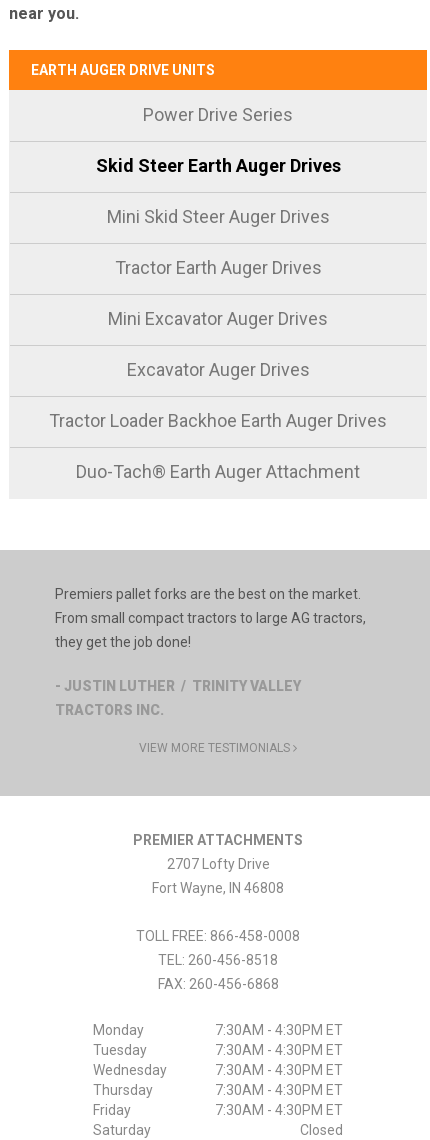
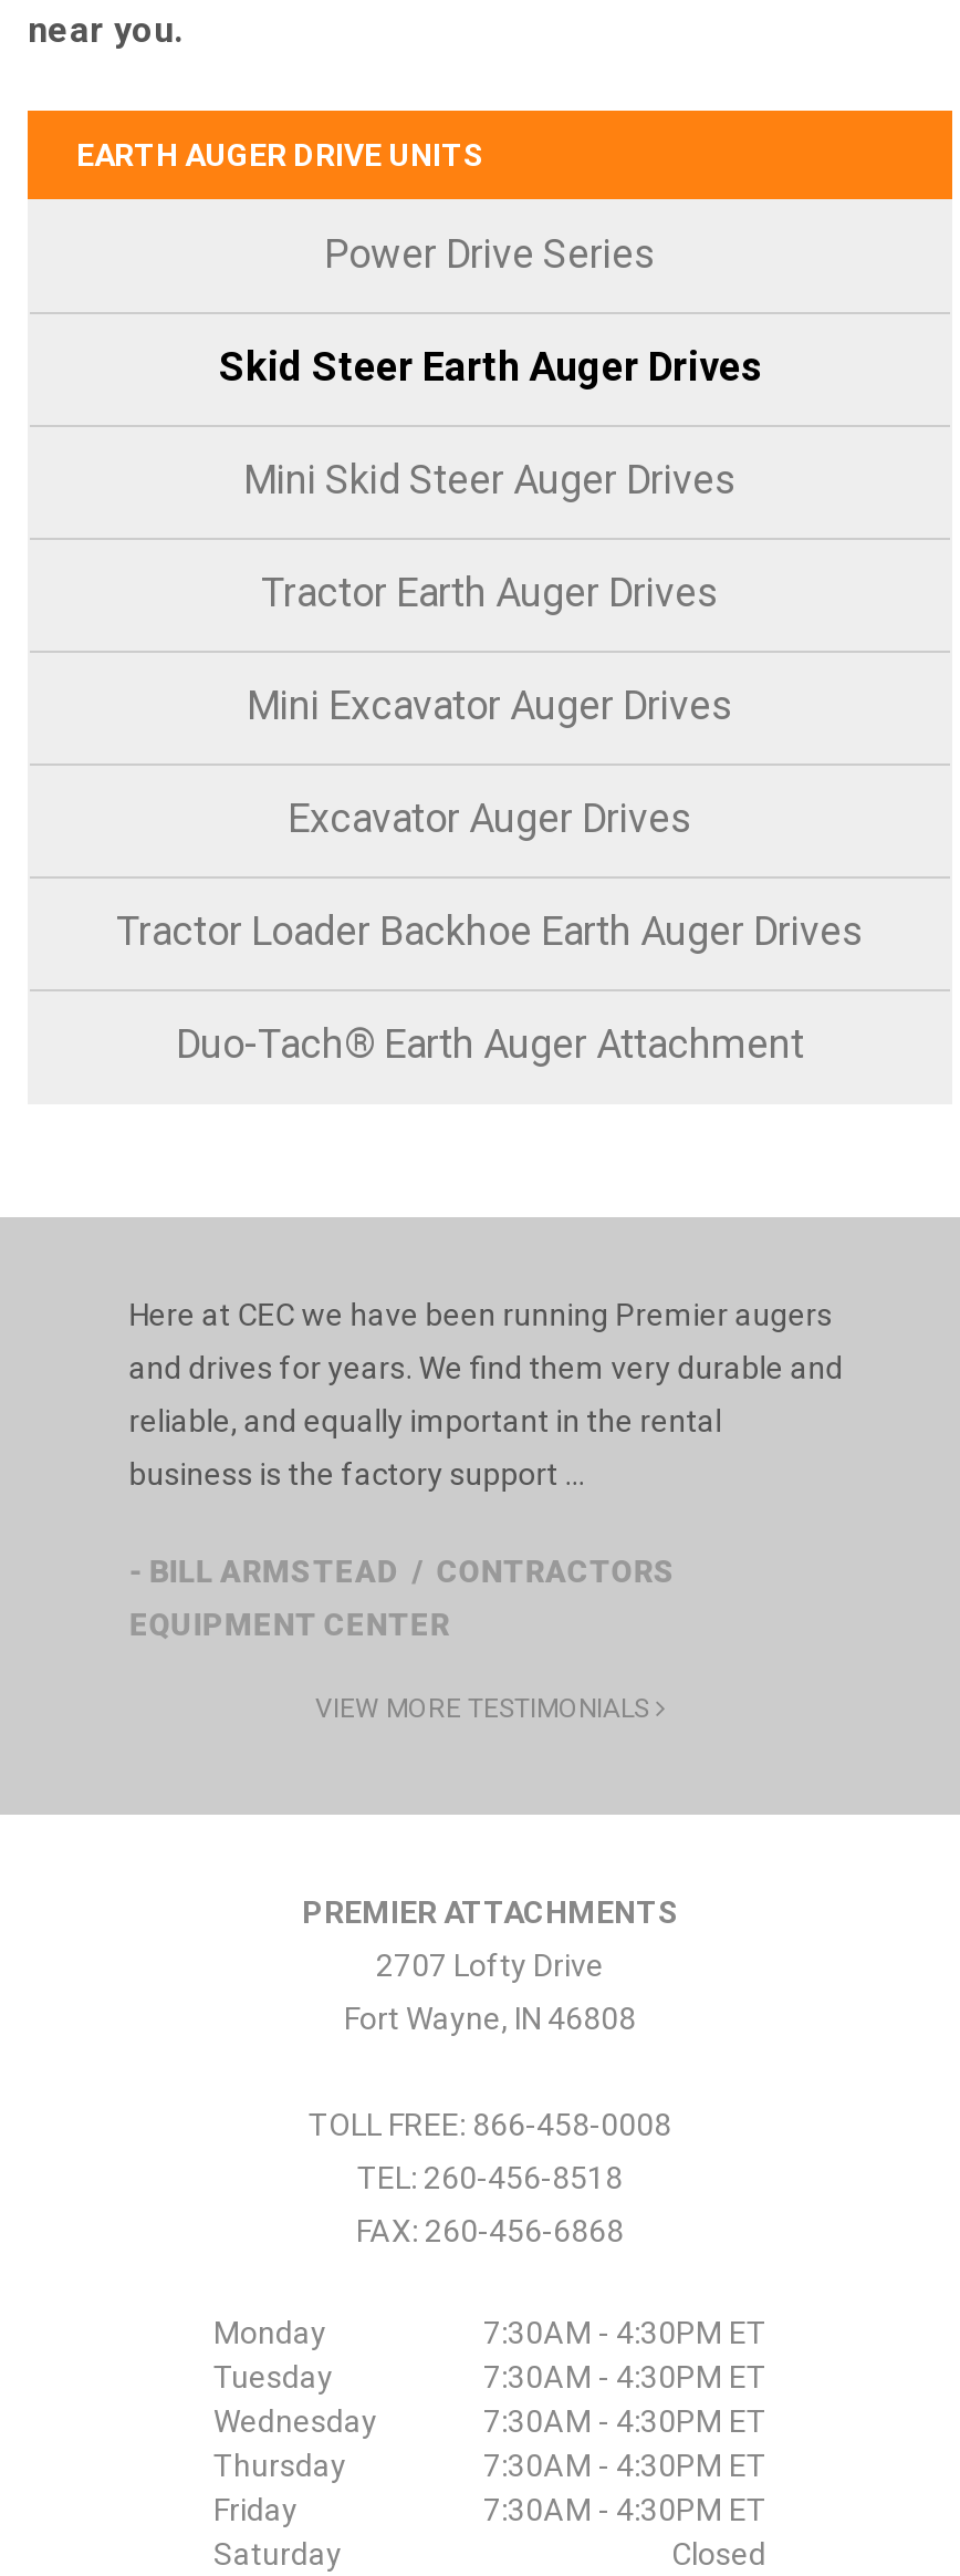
[55,586,366,718] Premiers pallet forks are the best on the market. | From small compact tractors to large AG tractors, | they get the job done! | - JUSTIN LUTHER / TRINITY VALLEY | TRACTORS INC. -> [129,1296,843,1641] Here at CEC we have been running Premier augers | and drives for years. We find them very durable and | reliable, and equally important in the rental | business is the factory support ... | - BILL ARMSTEAD / CONTRACTORS | EQUIPMENT CENTER

